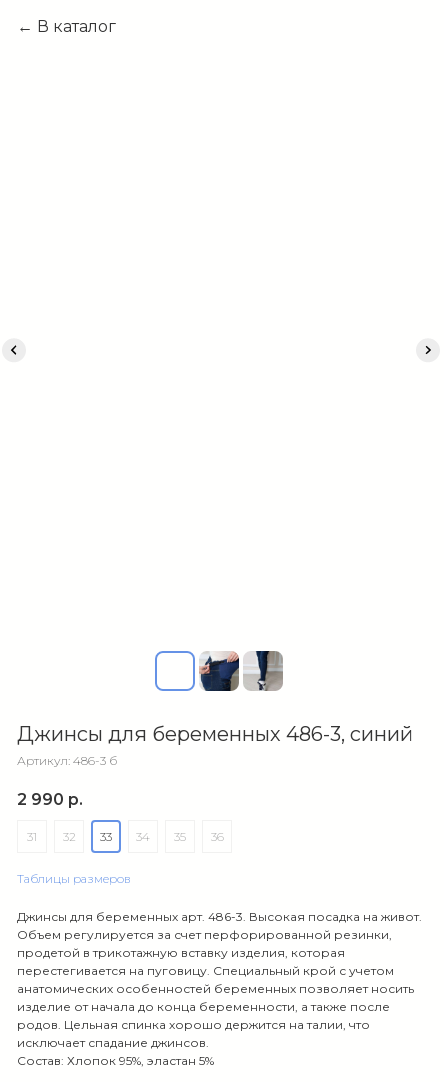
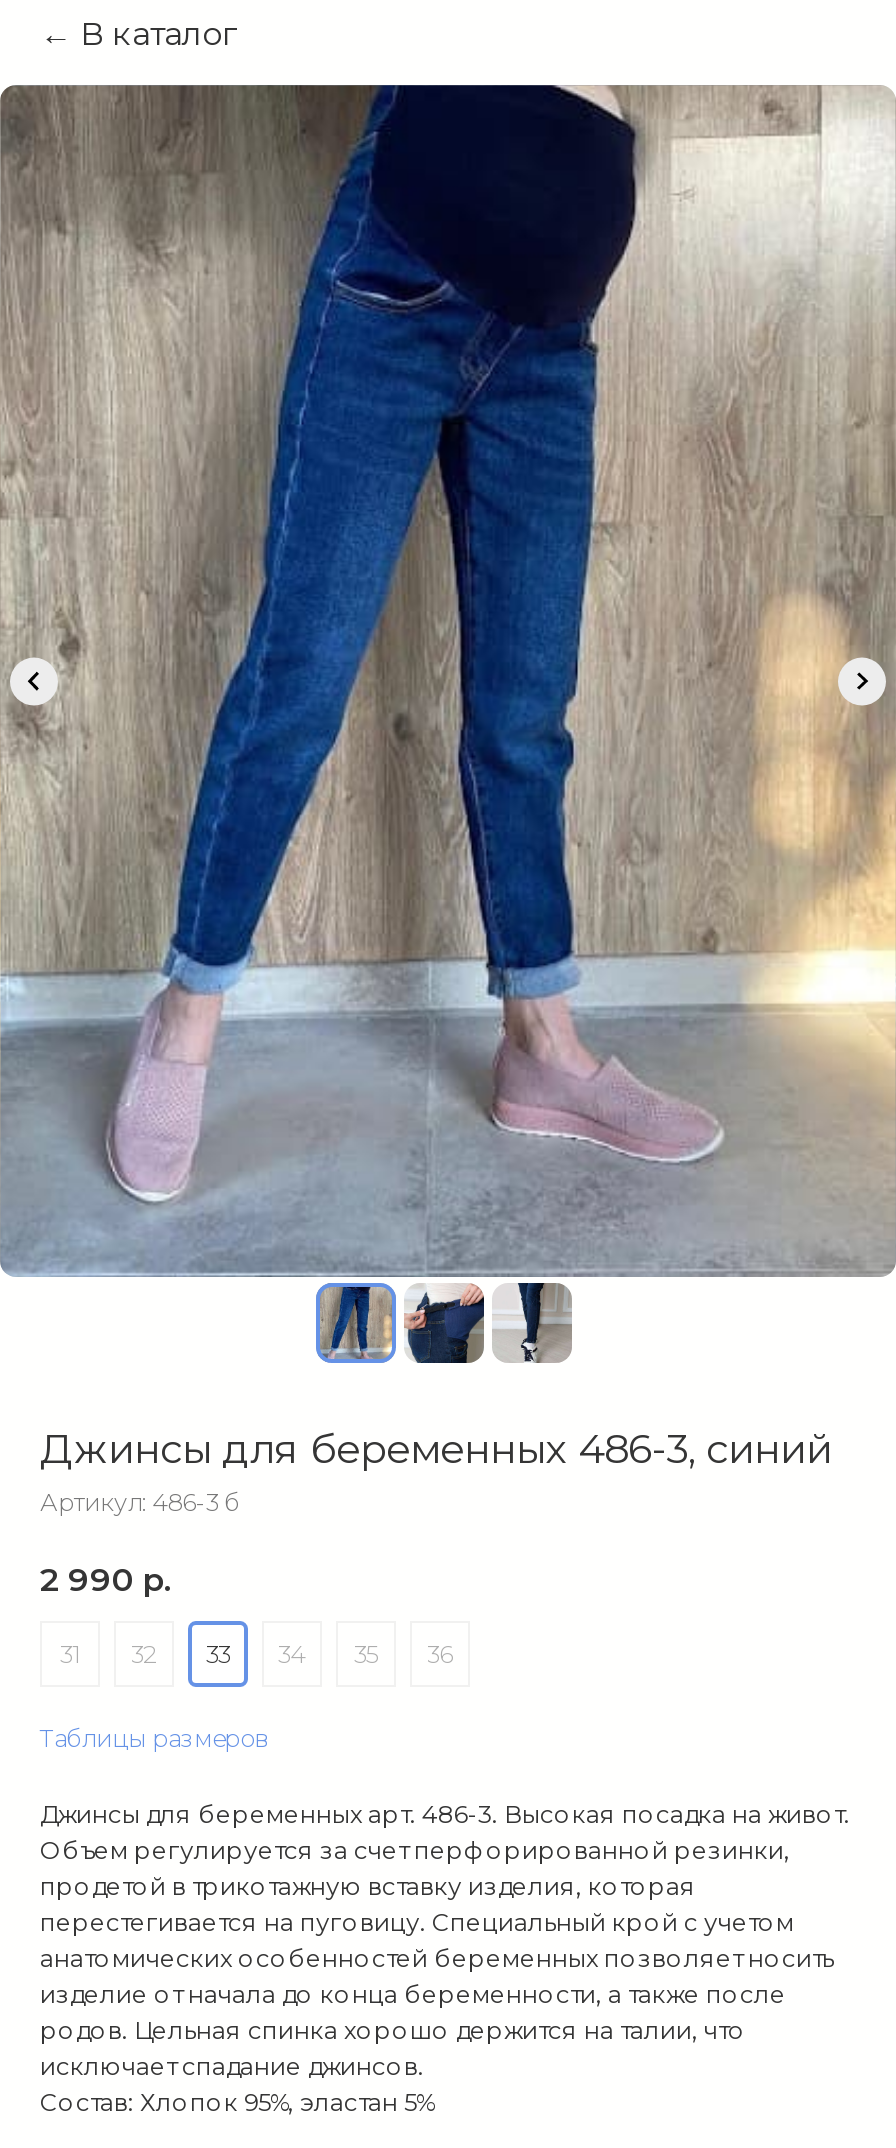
none -> [6,83,890,1361] [image]

